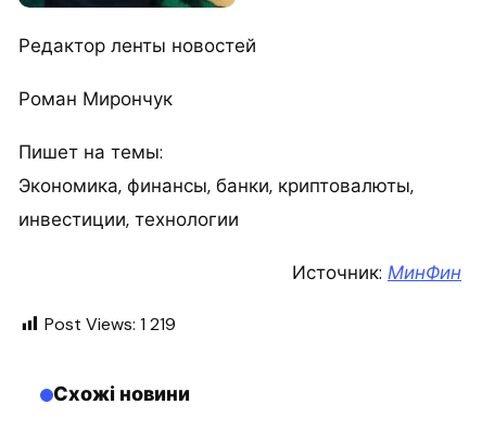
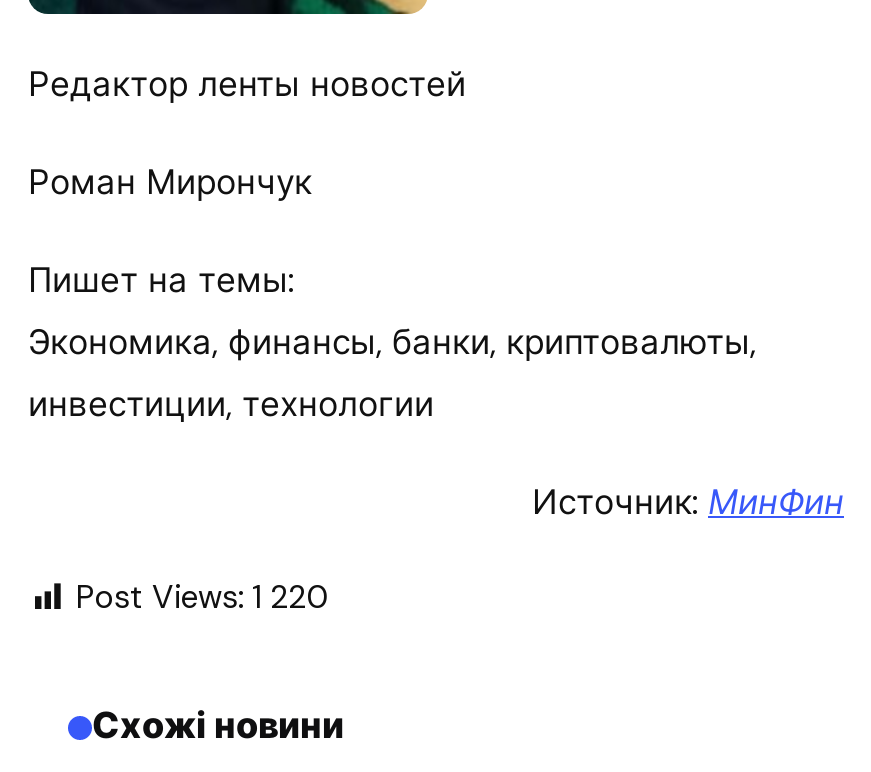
[45,313,176,336] Post Views: 1 219 -> [76,577,328,619] Post Views: 1 220

